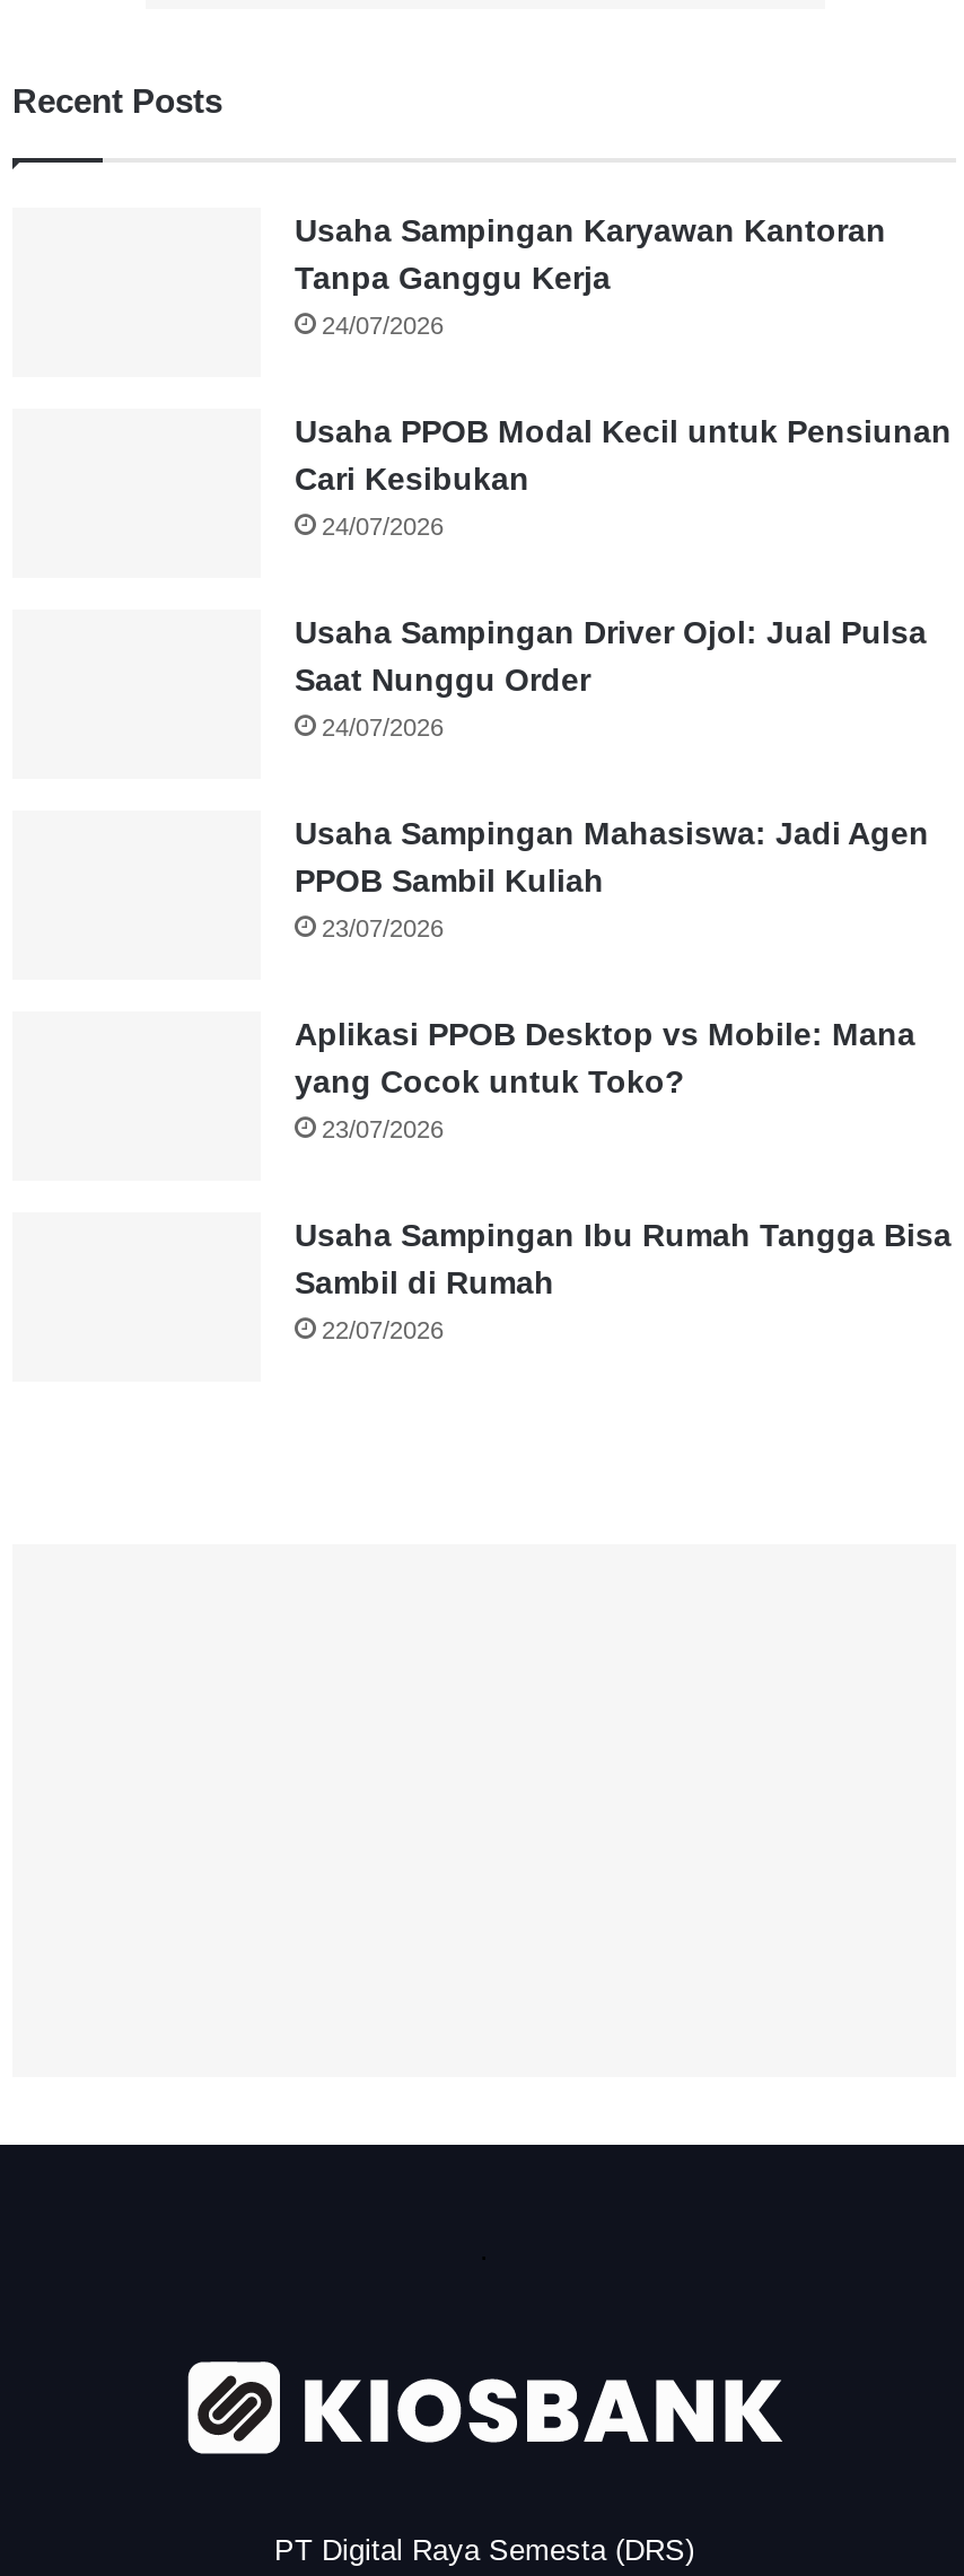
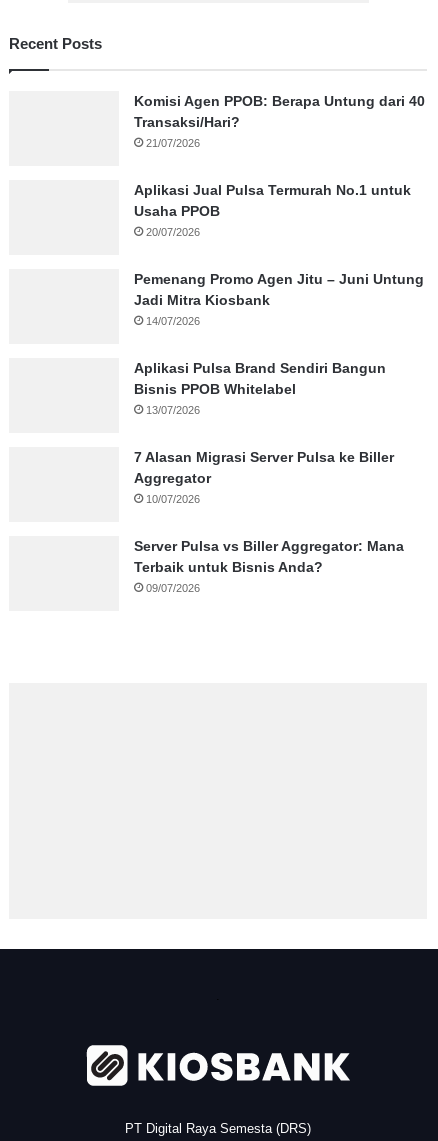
[295,212,886,338] Usaha Sampingan Karyawan Kantoran | Tanpa Ganggu Kerja | 24/07/2026 -> [134,93,425,149] Komisi Agen PPOB: Berapa Untung dari 40 | Transaksi/Hari? | 21/07/2026
[295,413,952,539] Usaha PPOB Modal Kecil untuk Pensiunan | Cari Kesibukan | 24/07/2026 -> [134,182,411,238] Aplikasi Jual Pulsa Termurah No.1 untuk | Usaha PPOB | 20/07/2026
[295,614,927,740] Usaha Sampingan Driver Ojol: Jual Pulsa | Saat Nunggu Order | 24/07/2026 -> [134,271,424,327] Pemenang Promo Agen Jitu – Juni Untung | Jadi Mitra Kiosbank | 14/07/2026
[295,815,929,941] Usaha Sampingan Mahasiswa: Jadi Agen | PPOB Sambil Kuliah | 23/07/2026 -> [134,360,386,416] Aplikasi Pulsa Brand Sendiri Bangun | Bisnis PPOB Whitelabel | 13/07/2026
[295,1015,915,1142] Aplikasi PPOB Desktop vs Mobile: Mana | yang Cocok untuk Toko? | 23/07/2026 -> [134,449,394,505] 7 Alasan Migrasi Server Pulsa ke Biller | Aggregator | 10/07/2026
[295,1216,952,1343] Usaha Sampingan Ibu Rumah Tangga Bisa | Sambil di Rumah | 22/07/2026 -> [134,538,404,594] Server Pulsa vs Biller Aggregator: Mana | Terbaik untuk Bisnis Anda? | 09/07/2026

